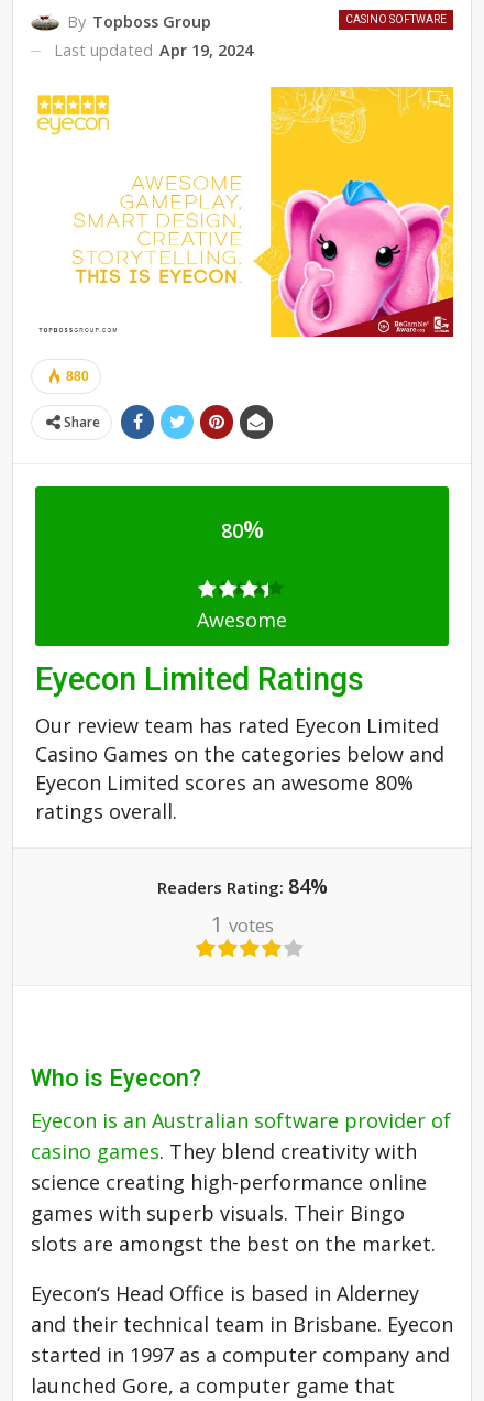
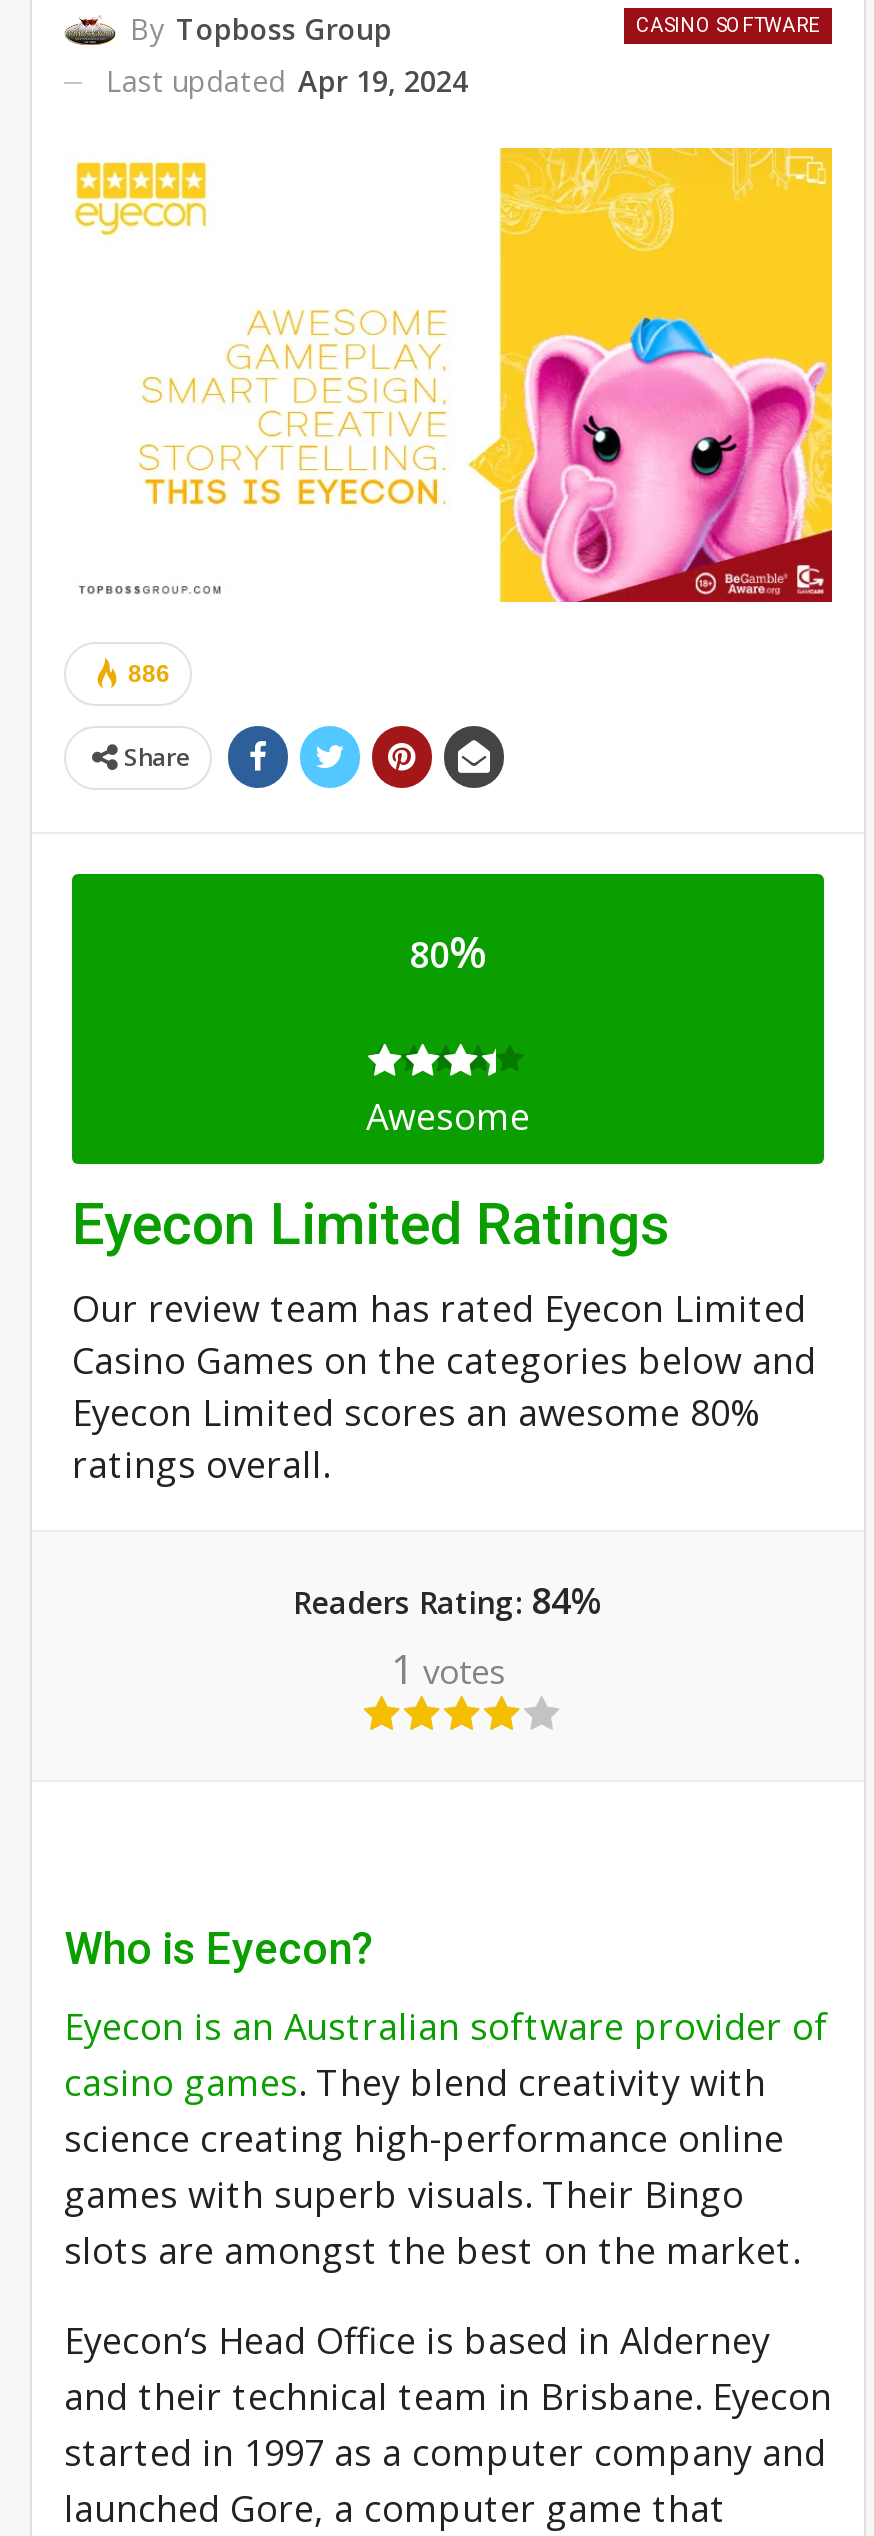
[66,369,89,384] 880 -> [128,660,170,688] 886

